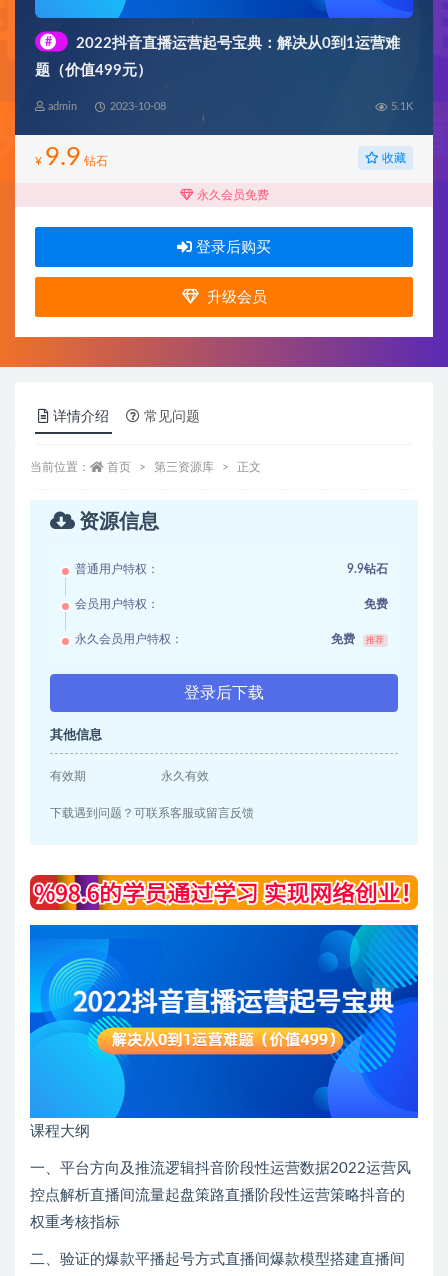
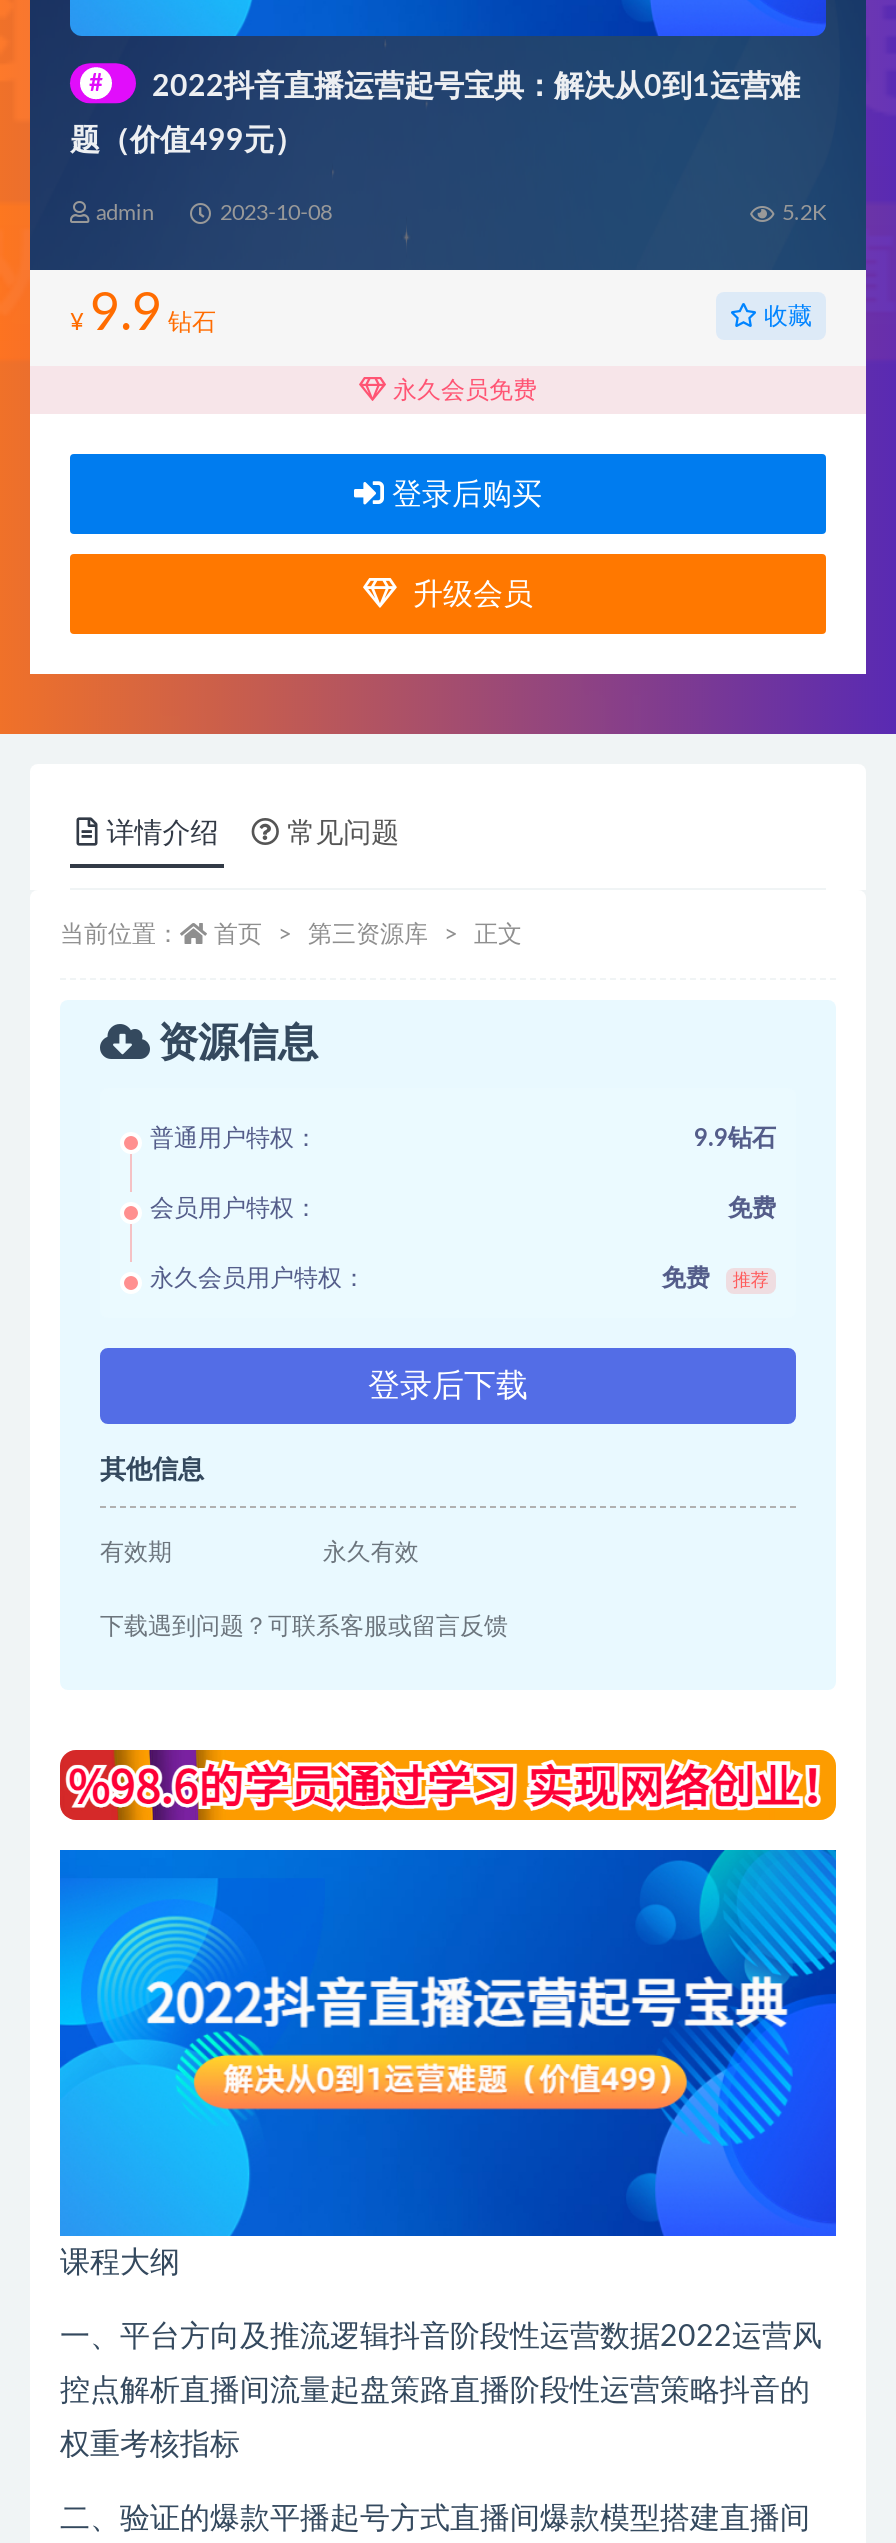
[391,101,413,112] 5.1K -> [782,201,826,223] 5.2K

